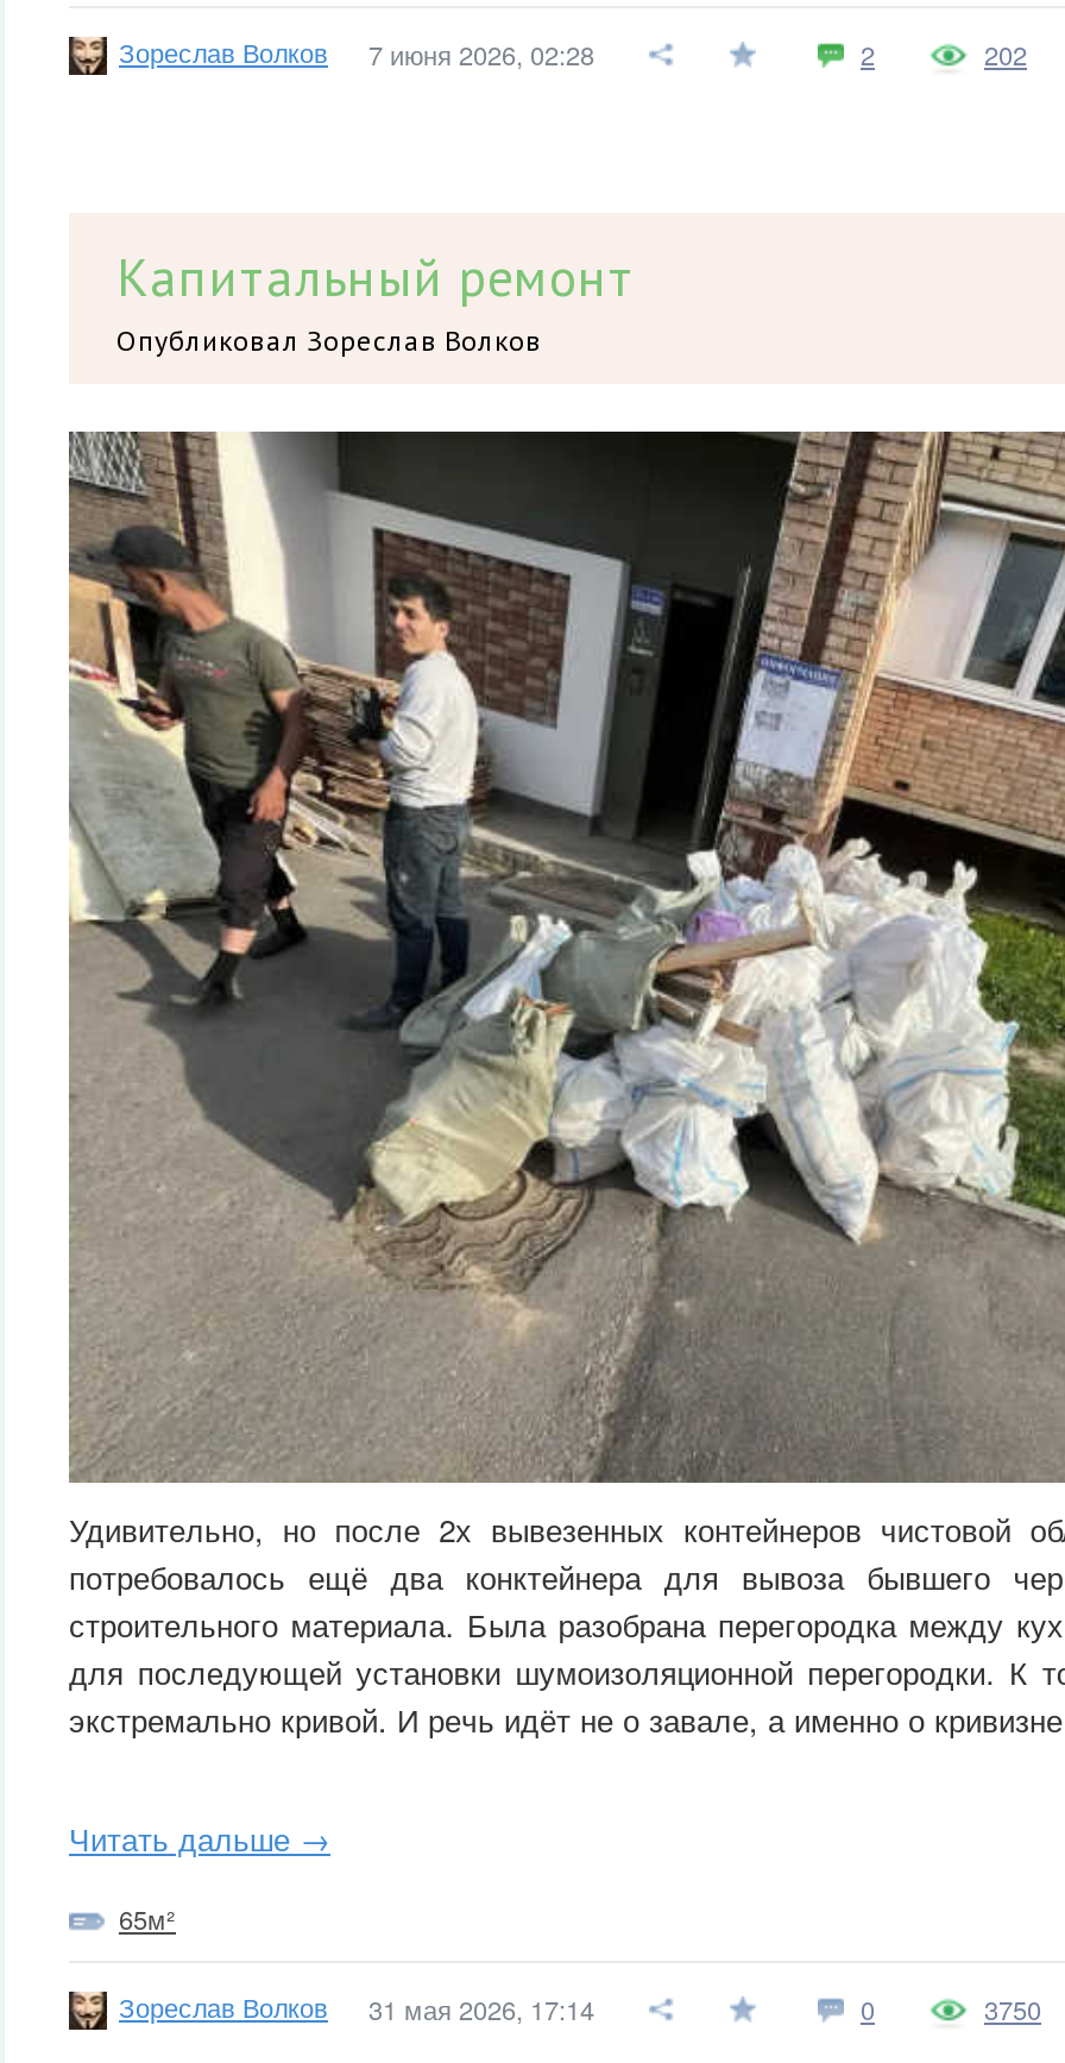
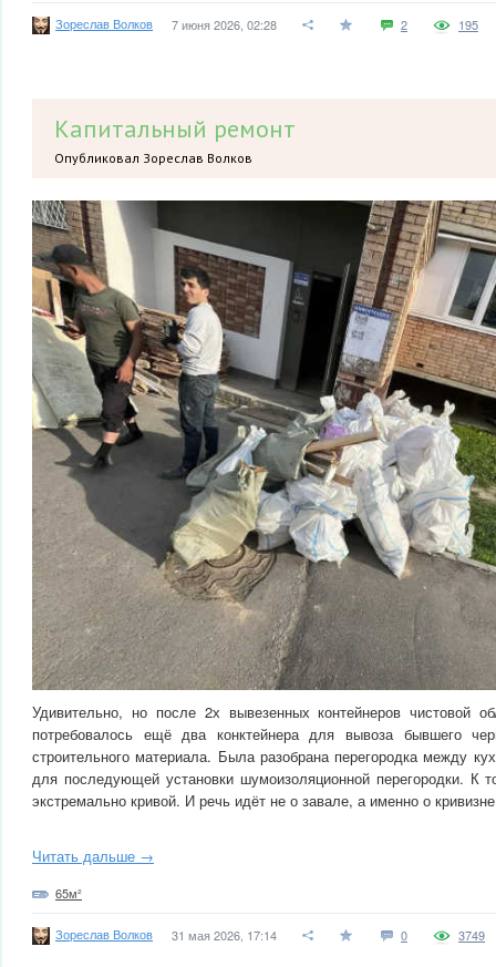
[984,34,1027,73] 202 -> [458,16,478,33] 195
[984,1989,1041,2027] 3750 -> [458,926,485,944] 3749

